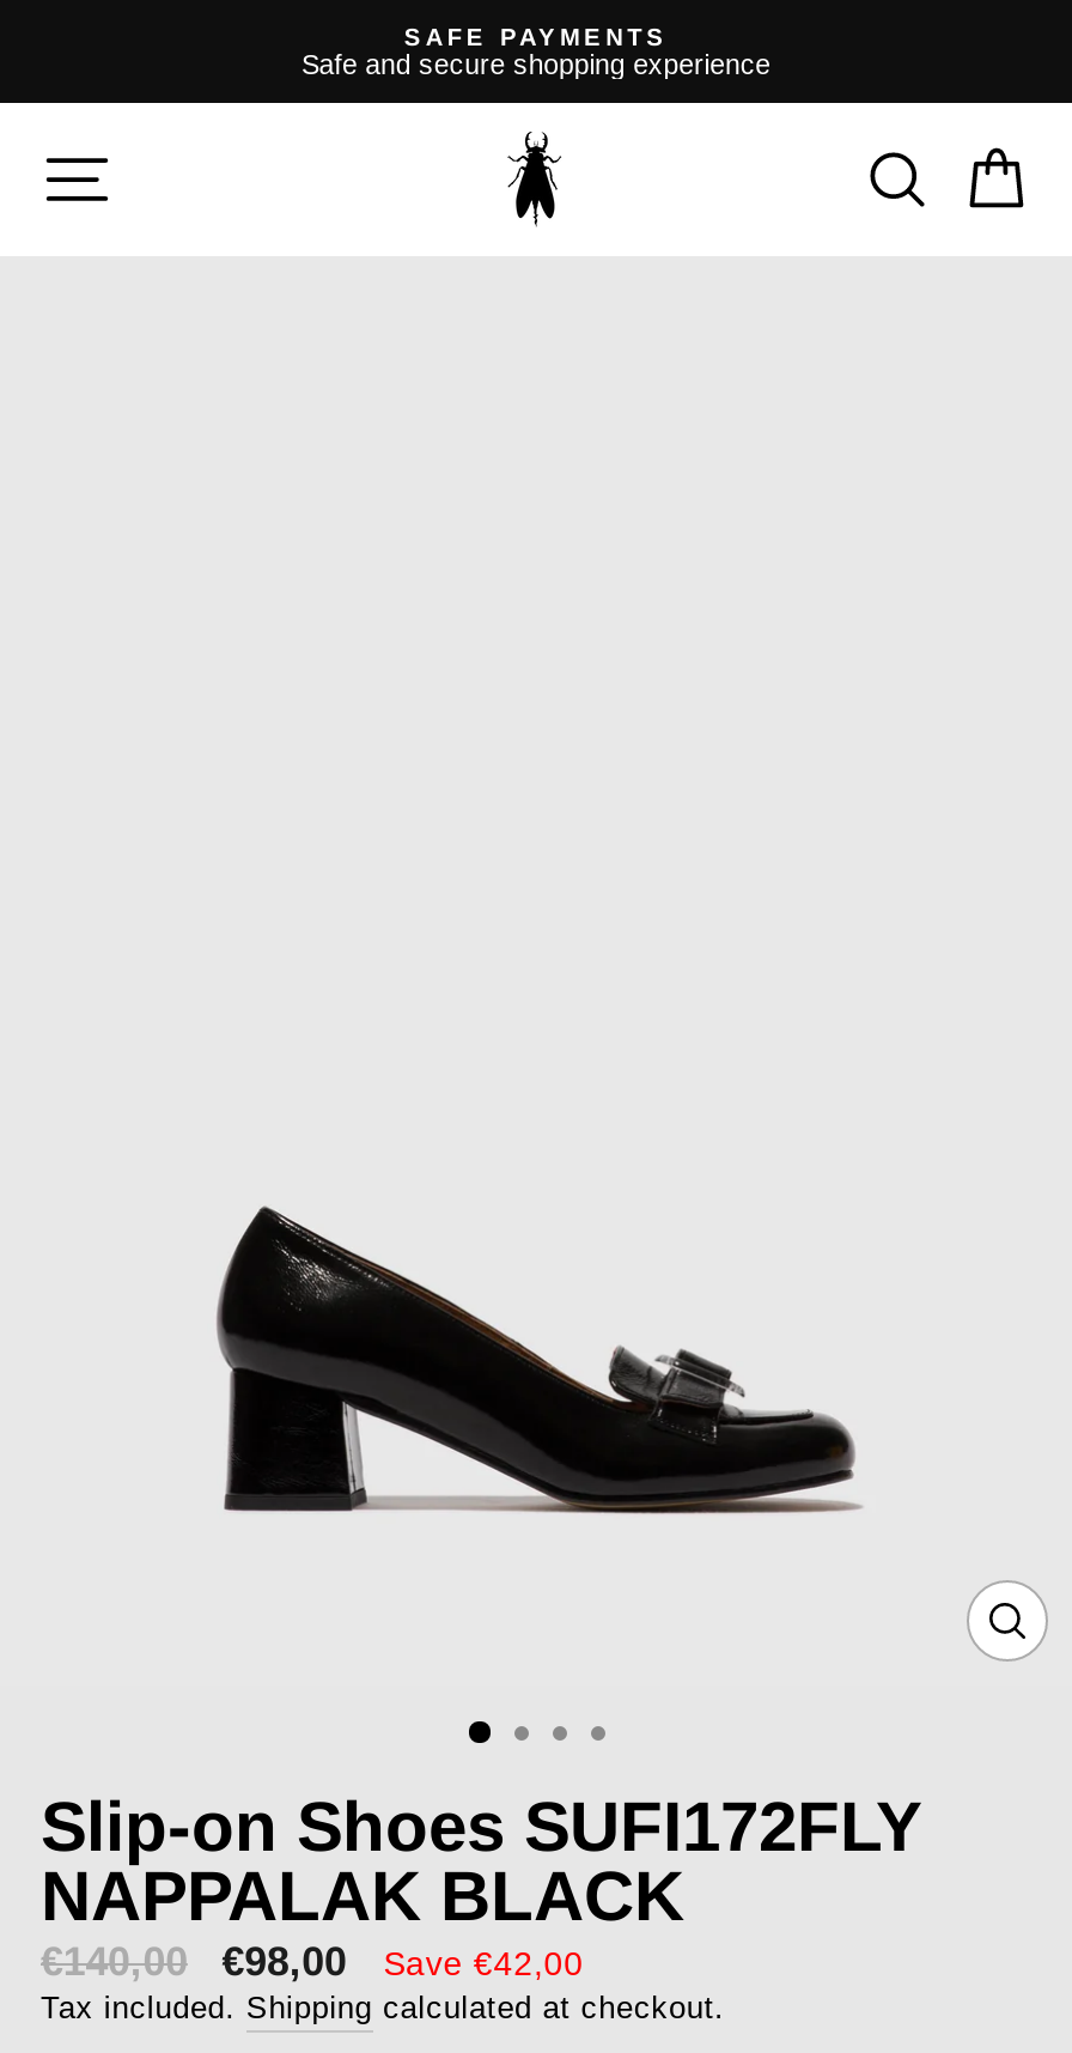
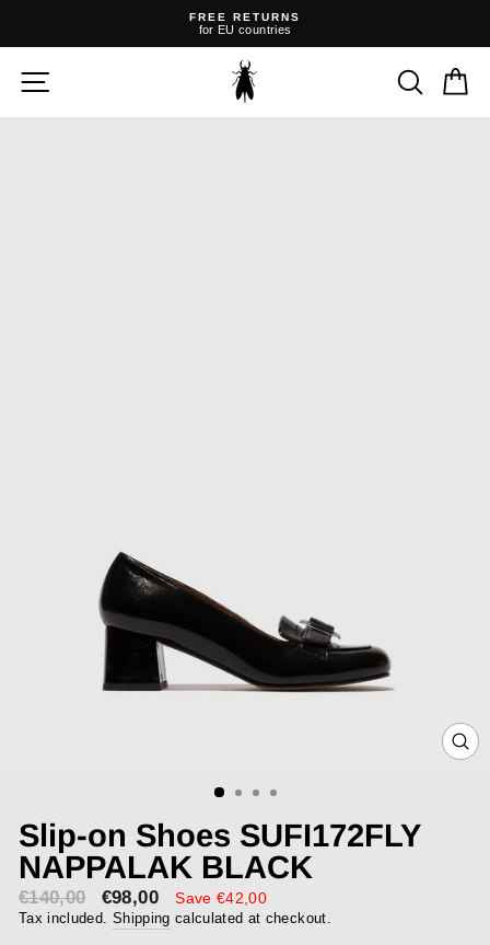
[301,24,770,79] SAFE PAYMENTS | Safe and secure shopping experience -> [189,11,301,36] FREE RETURNS | for EU countries

